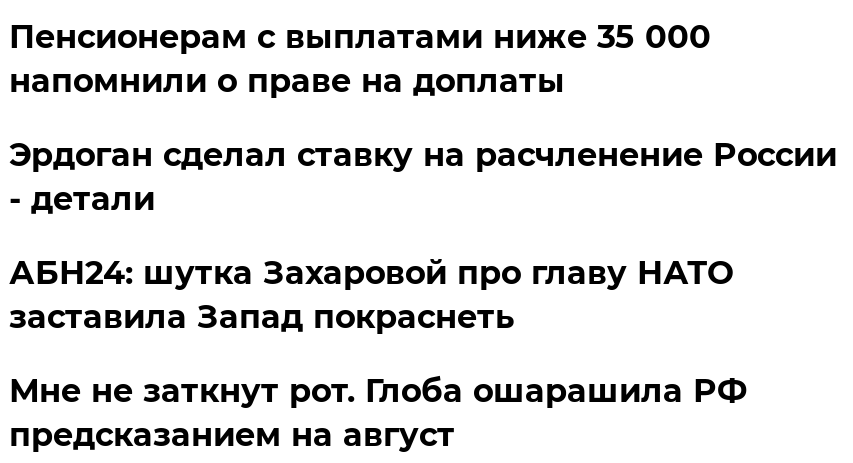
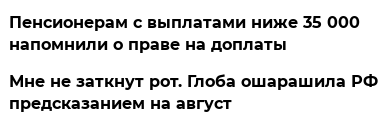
[9,136,837,336] Эрдоган сделал ставку на расчленение России | - детали | АБН24: шутка Захаровой про главу НАТО | заставила Запад покраснеть -> none

